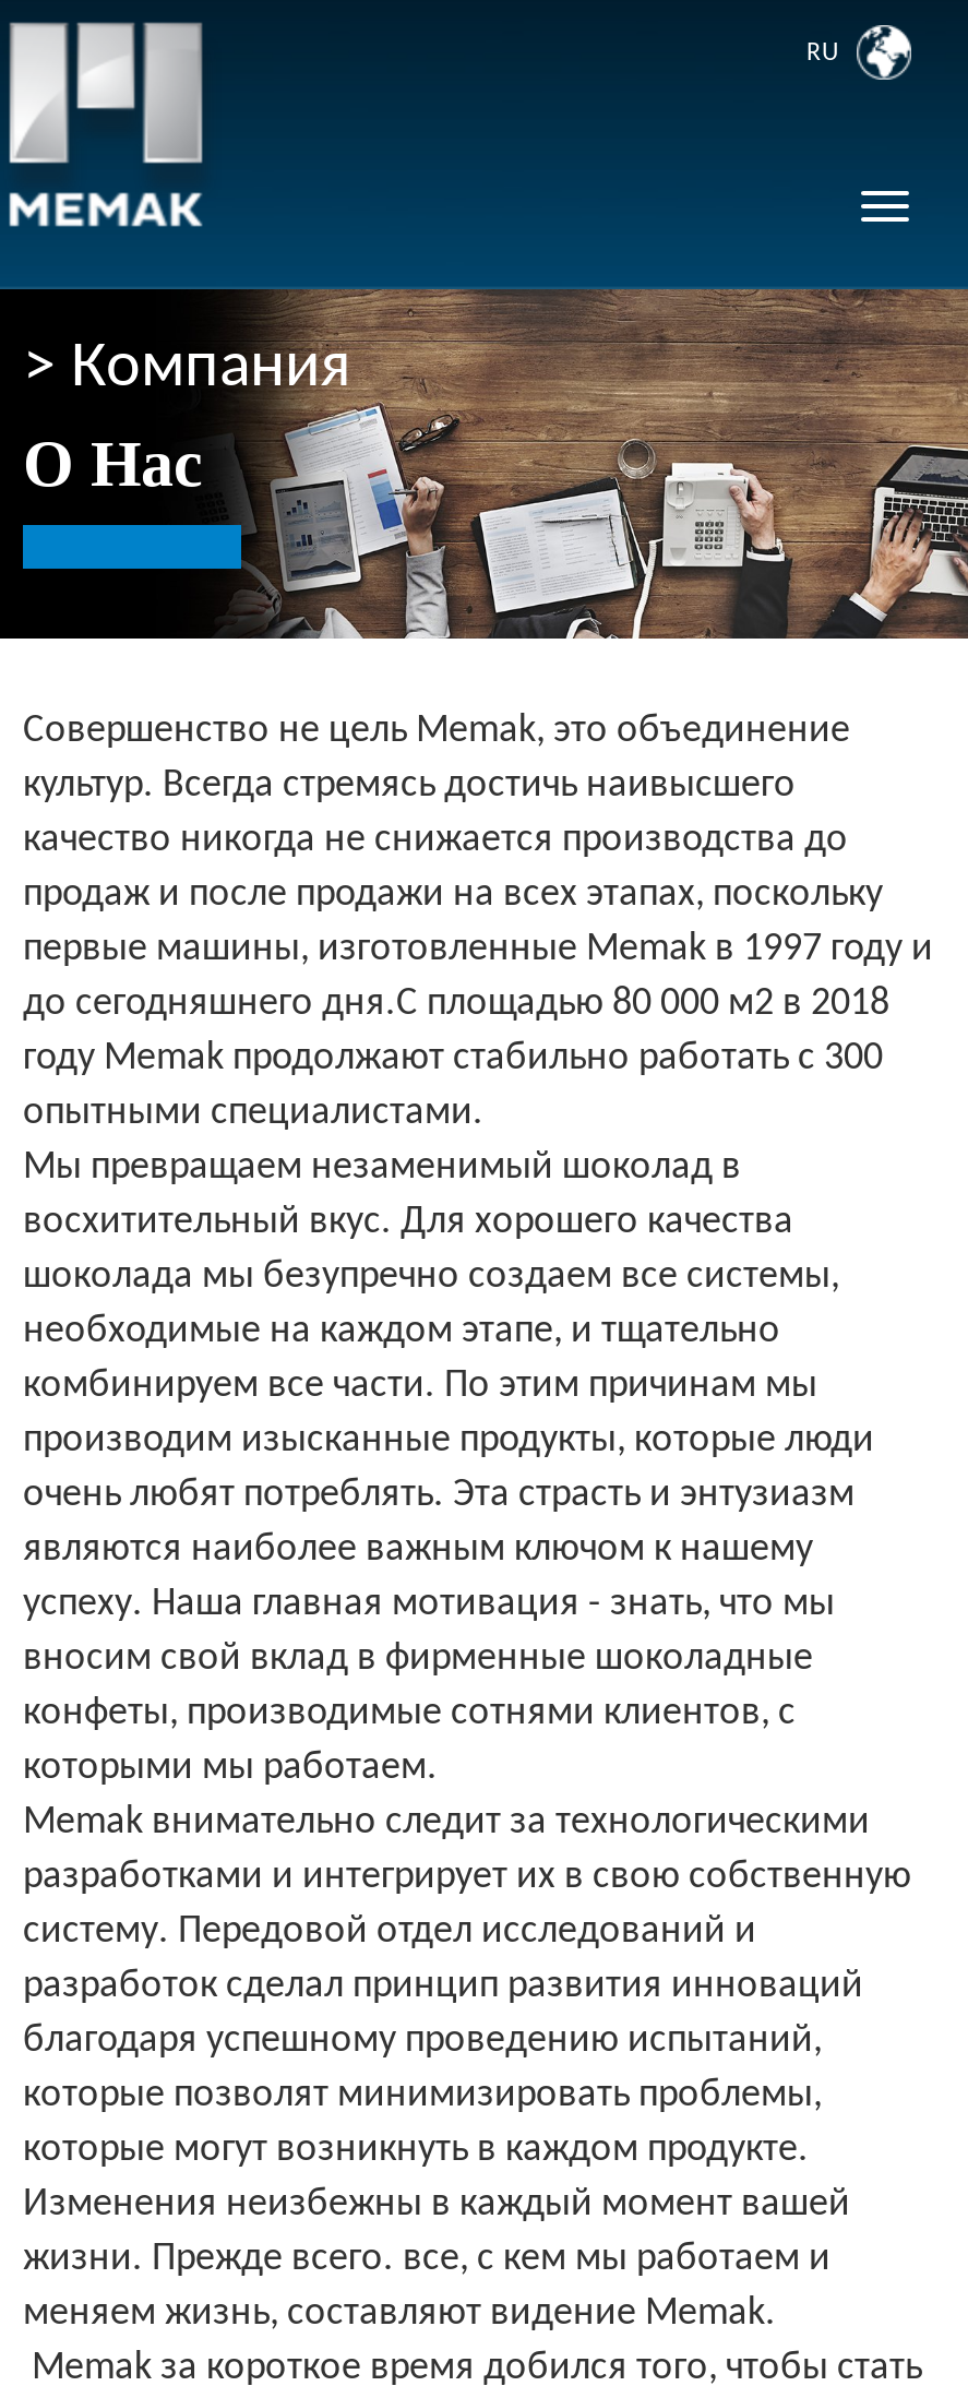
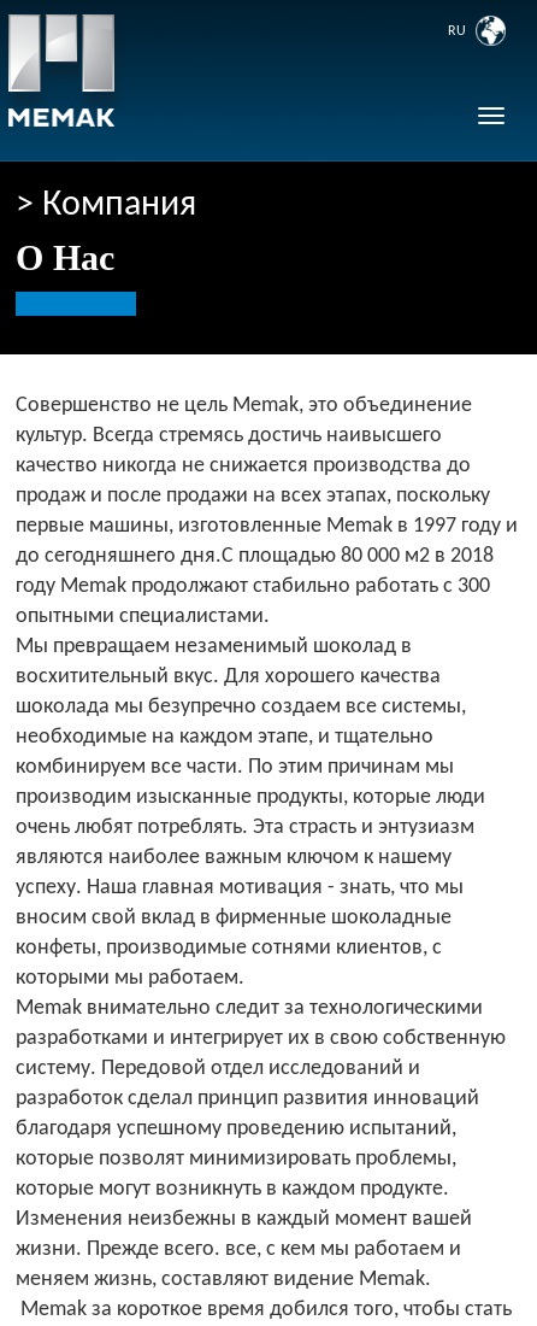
[224,287,961,641] [image] -> none

